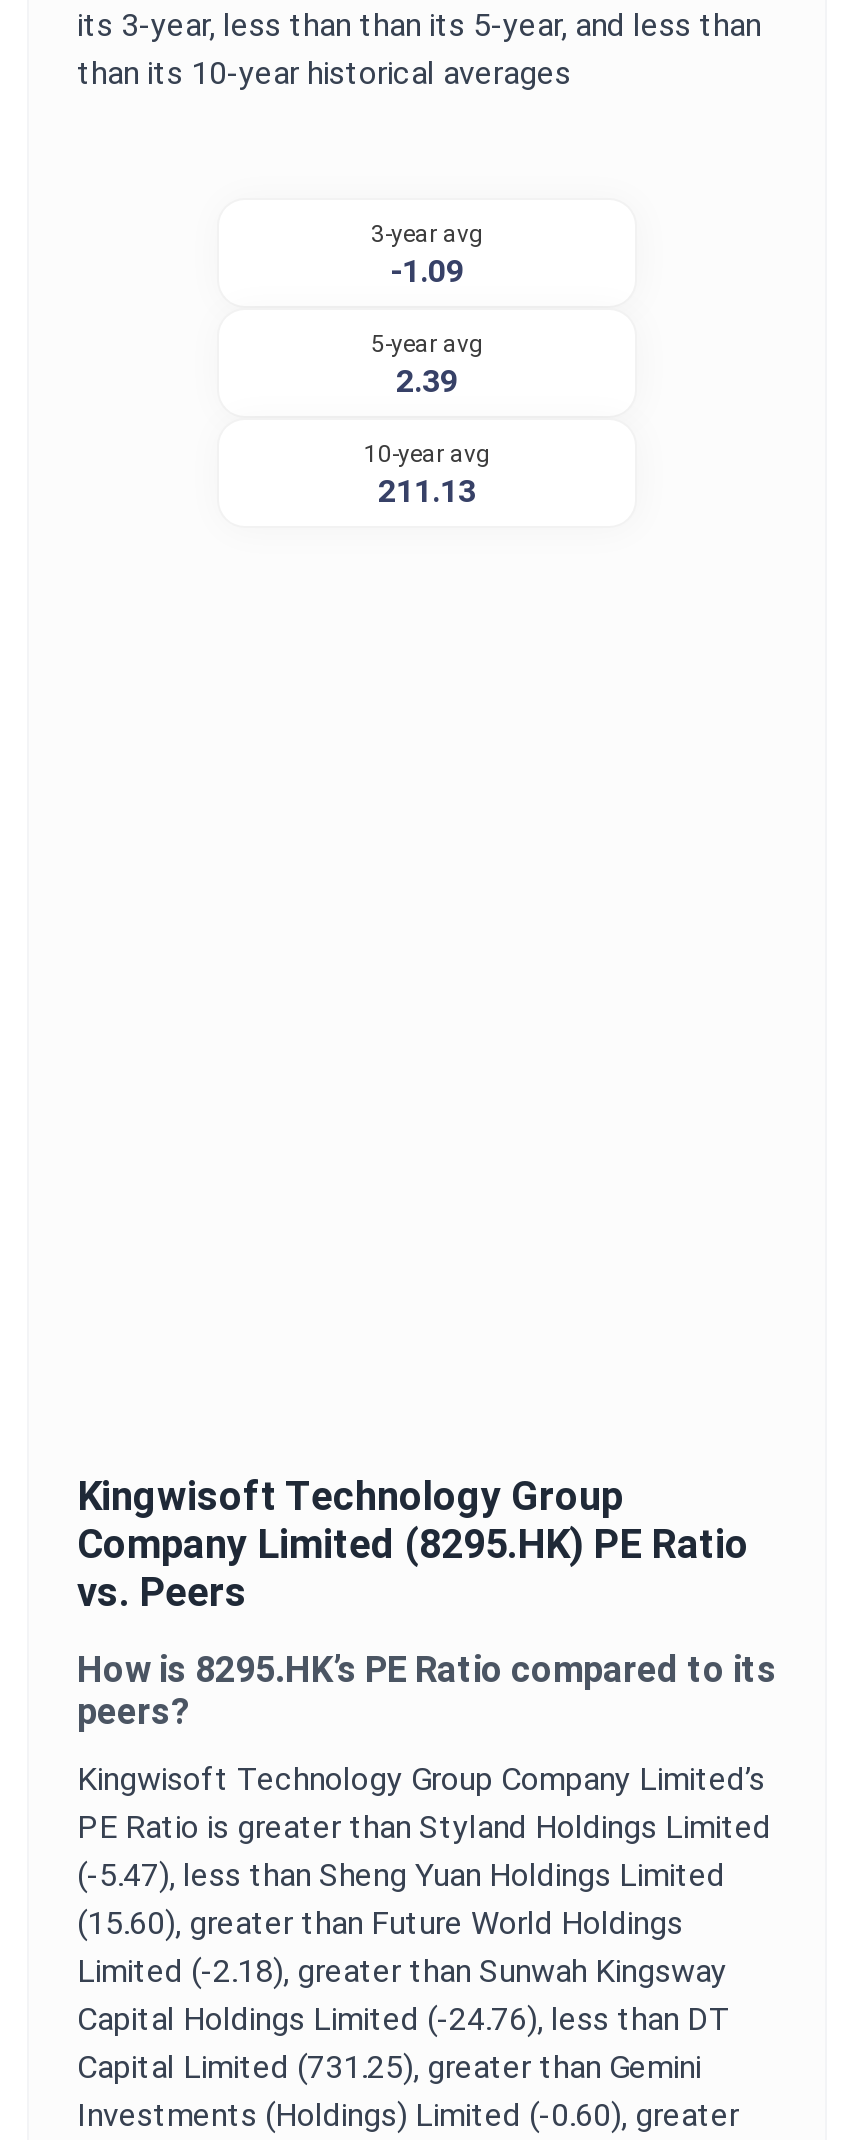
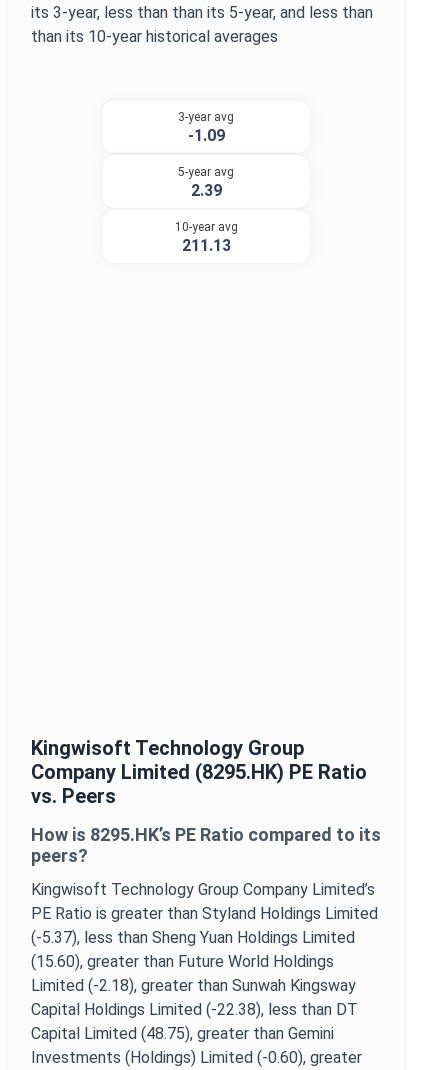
[77,1856,725,1894] (-5.47), less than Sheng Yuan Holdings Limited -> [31,928,355,947] (-5.37), less than Sheng Yuan Holdings Limited
[77,2000,731,2038] Capital Holdings Limited (-24.76), less than DT -> [31,1000,358,1019] Capital Holdings Limited (-22.38), less than DT
[77,2048,701,2086] Capital Limited (731.25), greater than Gemini -> [31,1024,334,1043] Capital Limited (48.75), greater than Gemini

